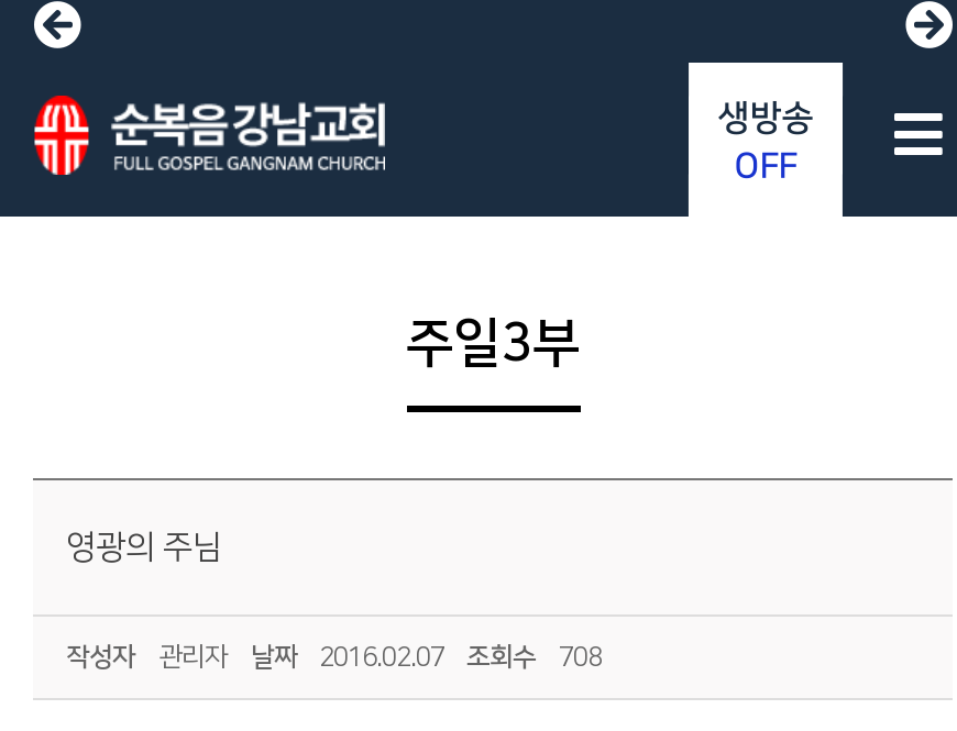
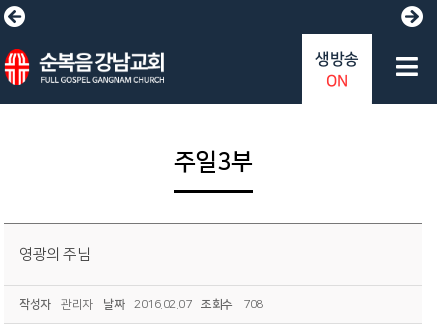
[734,146,797,186] OFF -> [326,72,348,90] ON

